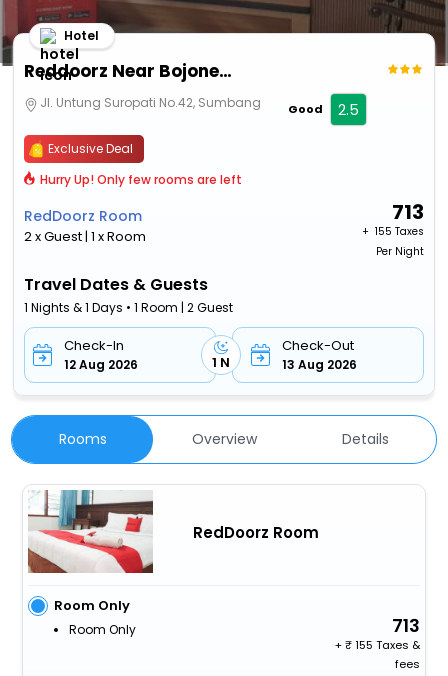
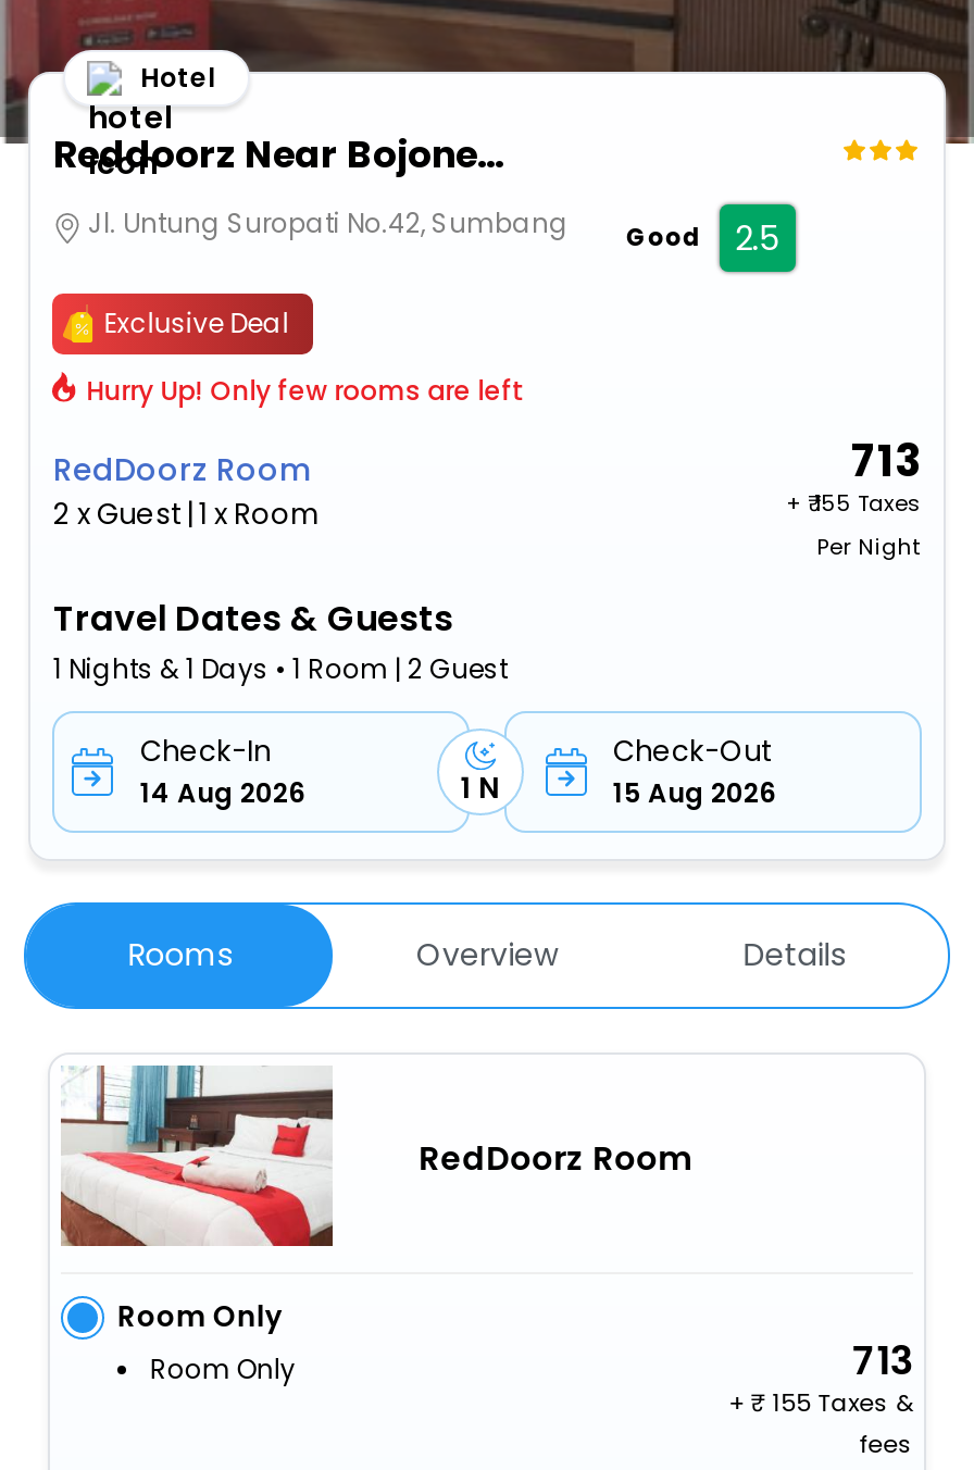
[64,356,138,373] 12 Aug 2026 -> [140,774,305,811] 14 Aug 2026
[282,356,357,373] 13 Aug 2026 -> [613,774,776,811] 15 Aug 2026

